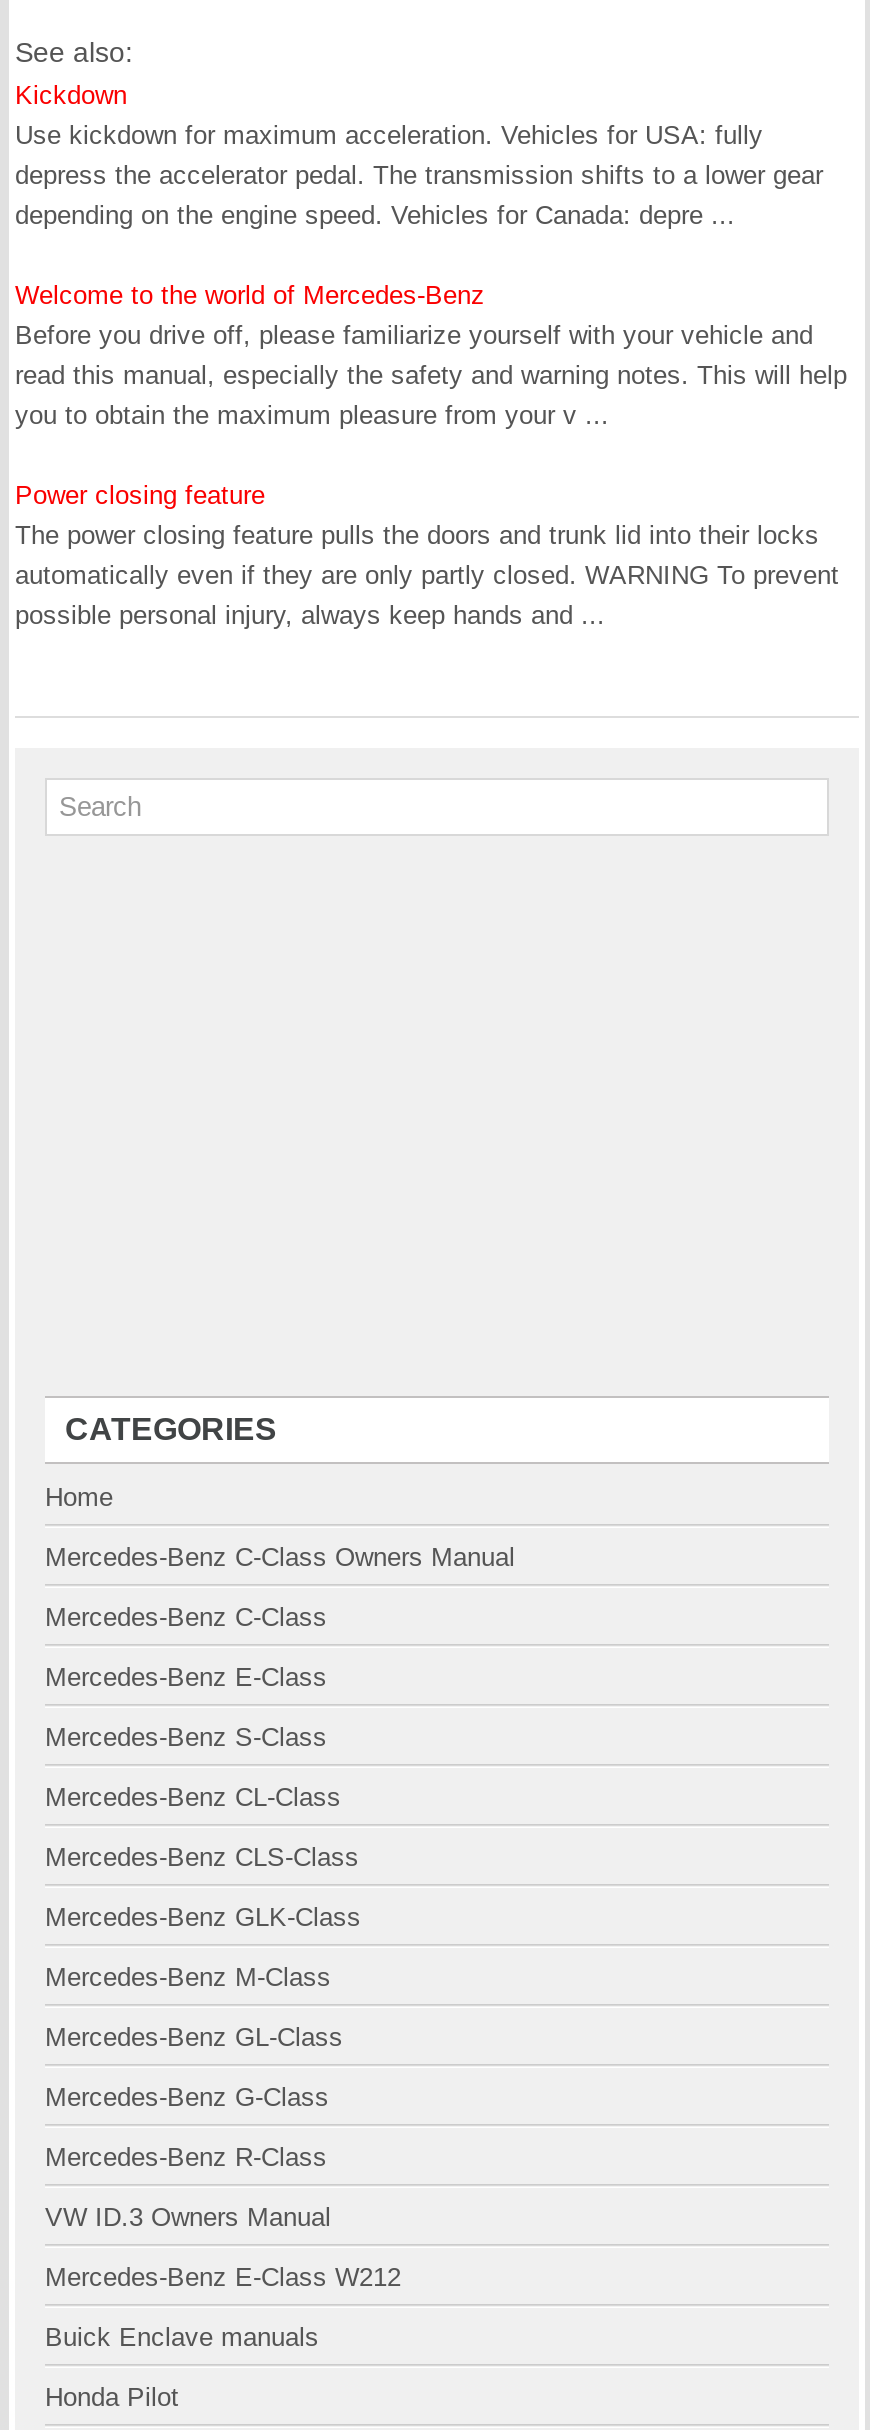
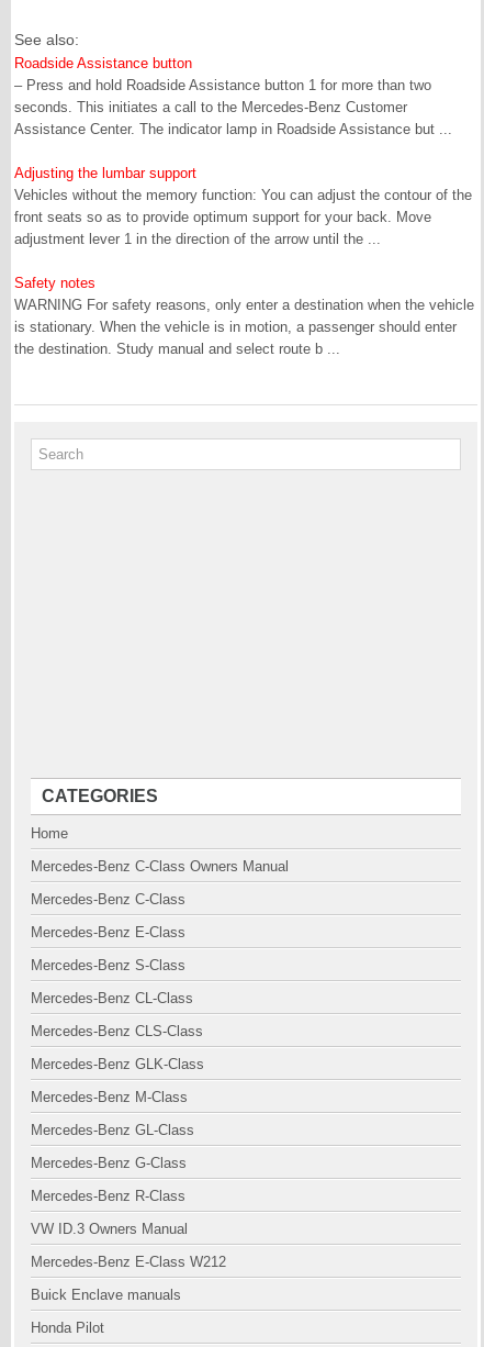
[15,80,823,230] Kickdown | Use kickdown for maximum acceleration. Vehicles for USA: fully | depress the accelerator pedal. The transmission shifts to a lower gear | depending on the engine speed. Vehicles for Canada: depre ... -> [14,55,452,137] Roadside Assistance button | – Press and hold Roadside Assistance button 1 for more than two | seconds. This initiates a call to the Mercedes-Benz Customer | Assistance Center. The indicator lamp in Roadside Assistance but ...
[15,280,847,430] Welcome to the world of Mercedes-Benz | Before you drive off, please familiarize yourself with your vehicle and | read this manual, especially the safety and warning notes. This will help | you to obtain the maximum pleasure from your v ... -> [14,165,472,247] Adjusting the lumbar support | Vehicles without the memory function: You can adjust the contour of the | front seats so as to provide optimum support for your back. Move | adjustment lever 1 in the direction of the arrow until the ...
[15,480,839,630] Power closing feature | The power closing feature pulls the doors and trunk lid into their locks | automatically even if they are only partly closed. WARNING To prevent | possible personal injury, always keep hands and ... -> [14,275,474,357] Safety notes | WARNING For safety reasons, only enter a destination when the vehicle | is stationary. When the vehicle is in motion, a passenger should enter | the destination. Study manual and select route b ...

